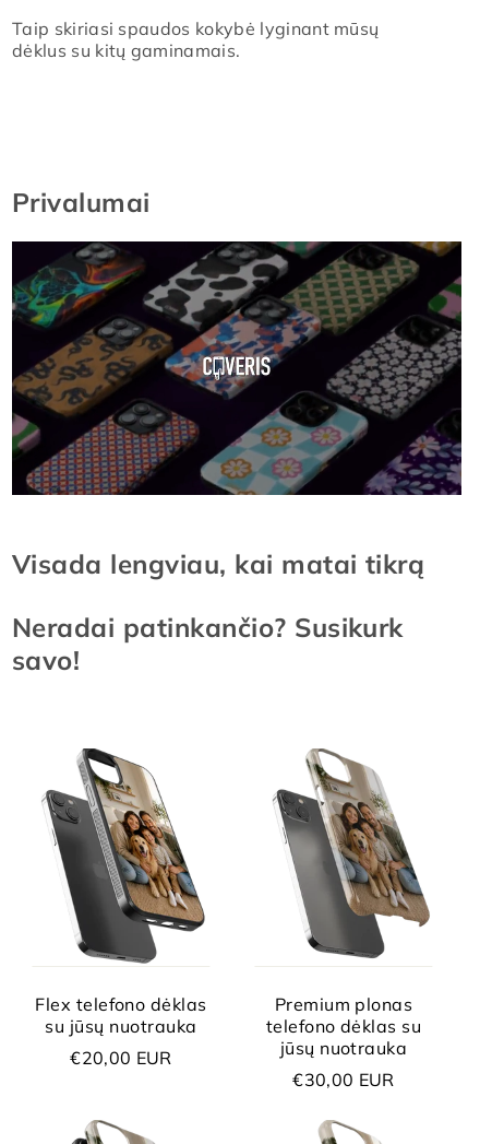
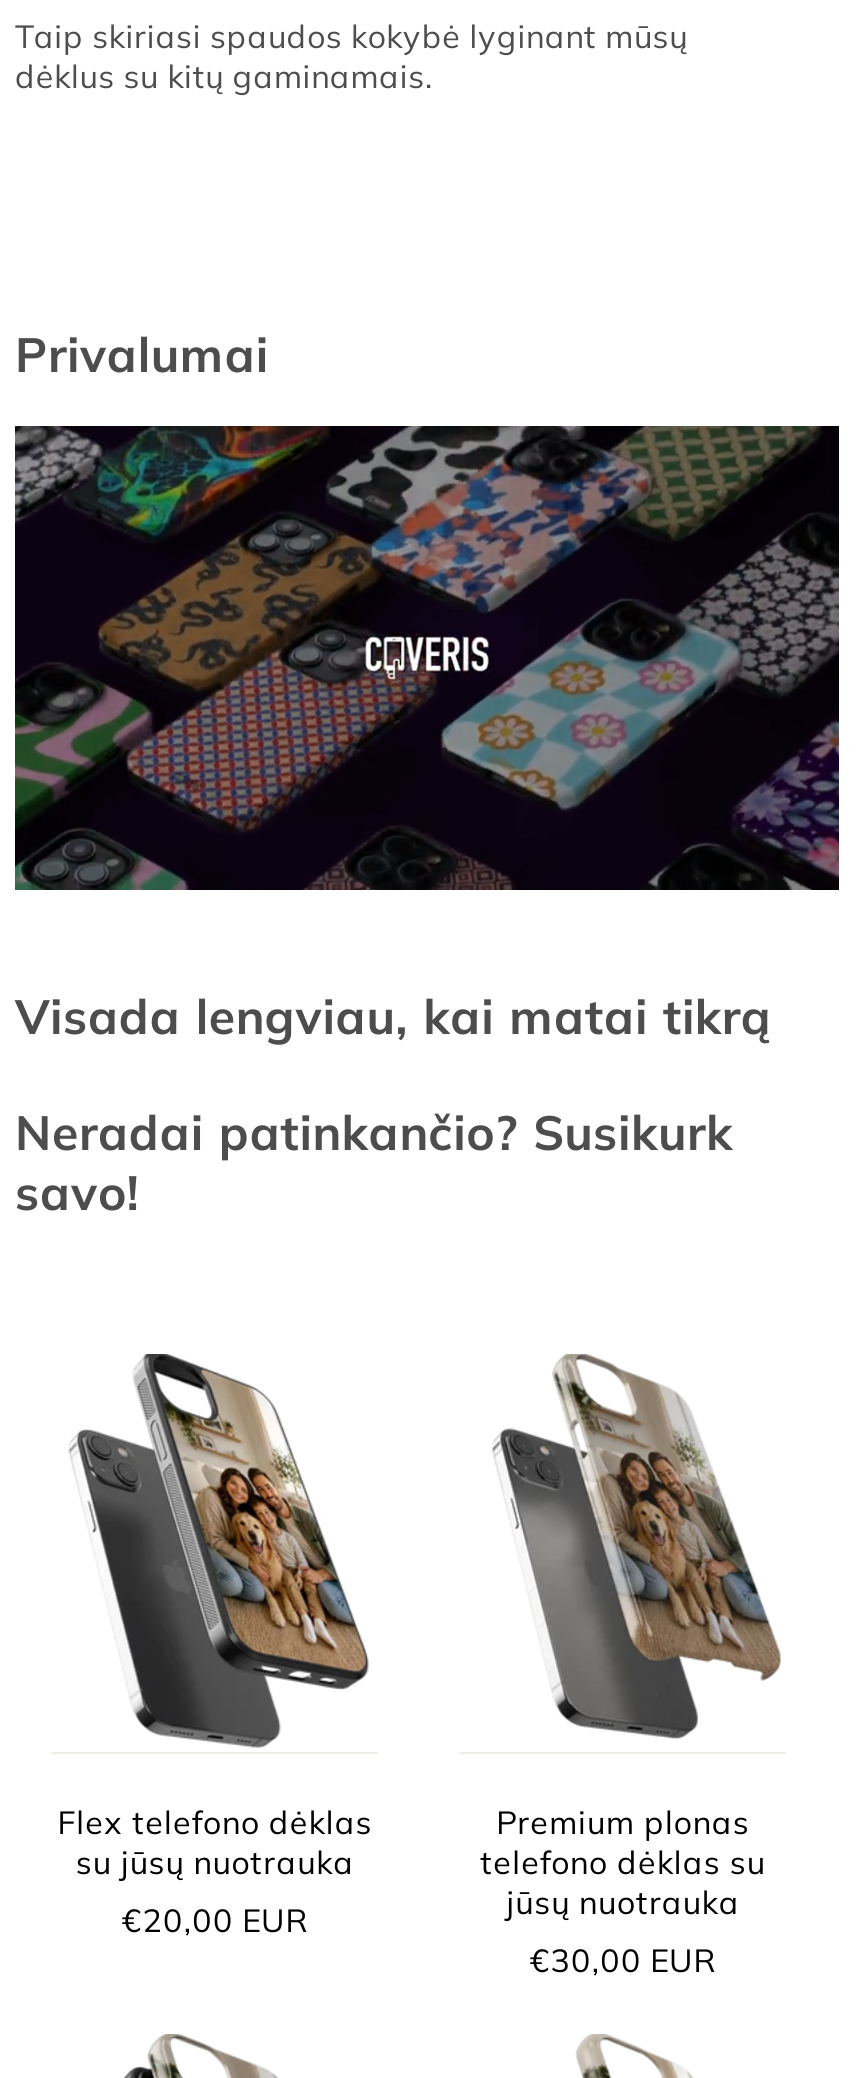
[11,240,463,496] [image] -> [13,424,841,892] [image]

